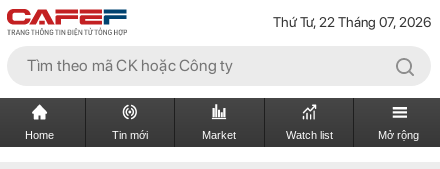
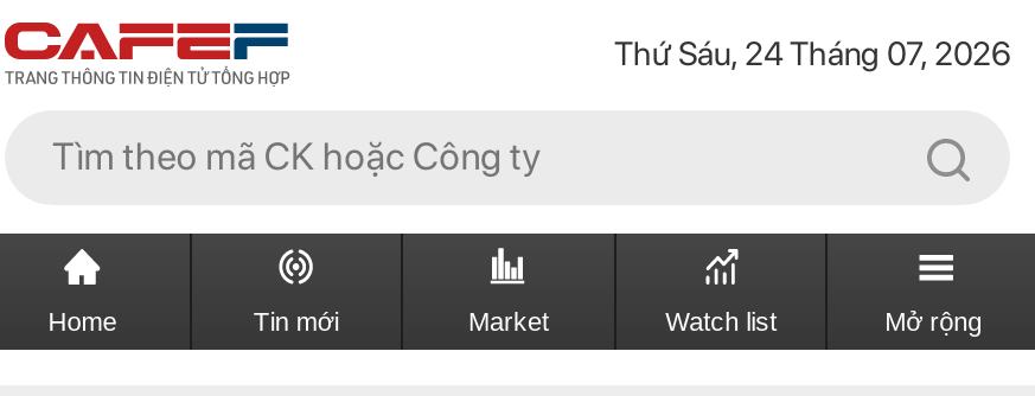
[273,14,431,30] Thứ Tư, 22 Tháng 07, 2026 -> [614,34,1010,72] Thứ Sáu, 24 Tháng 07, 2026

